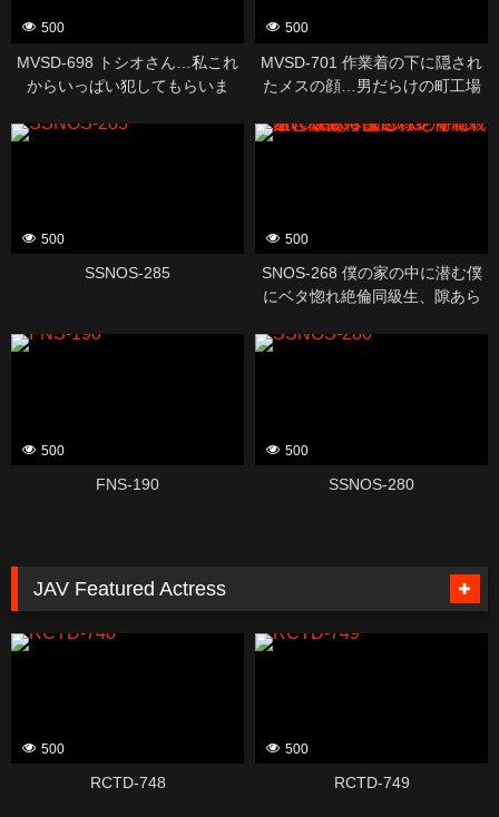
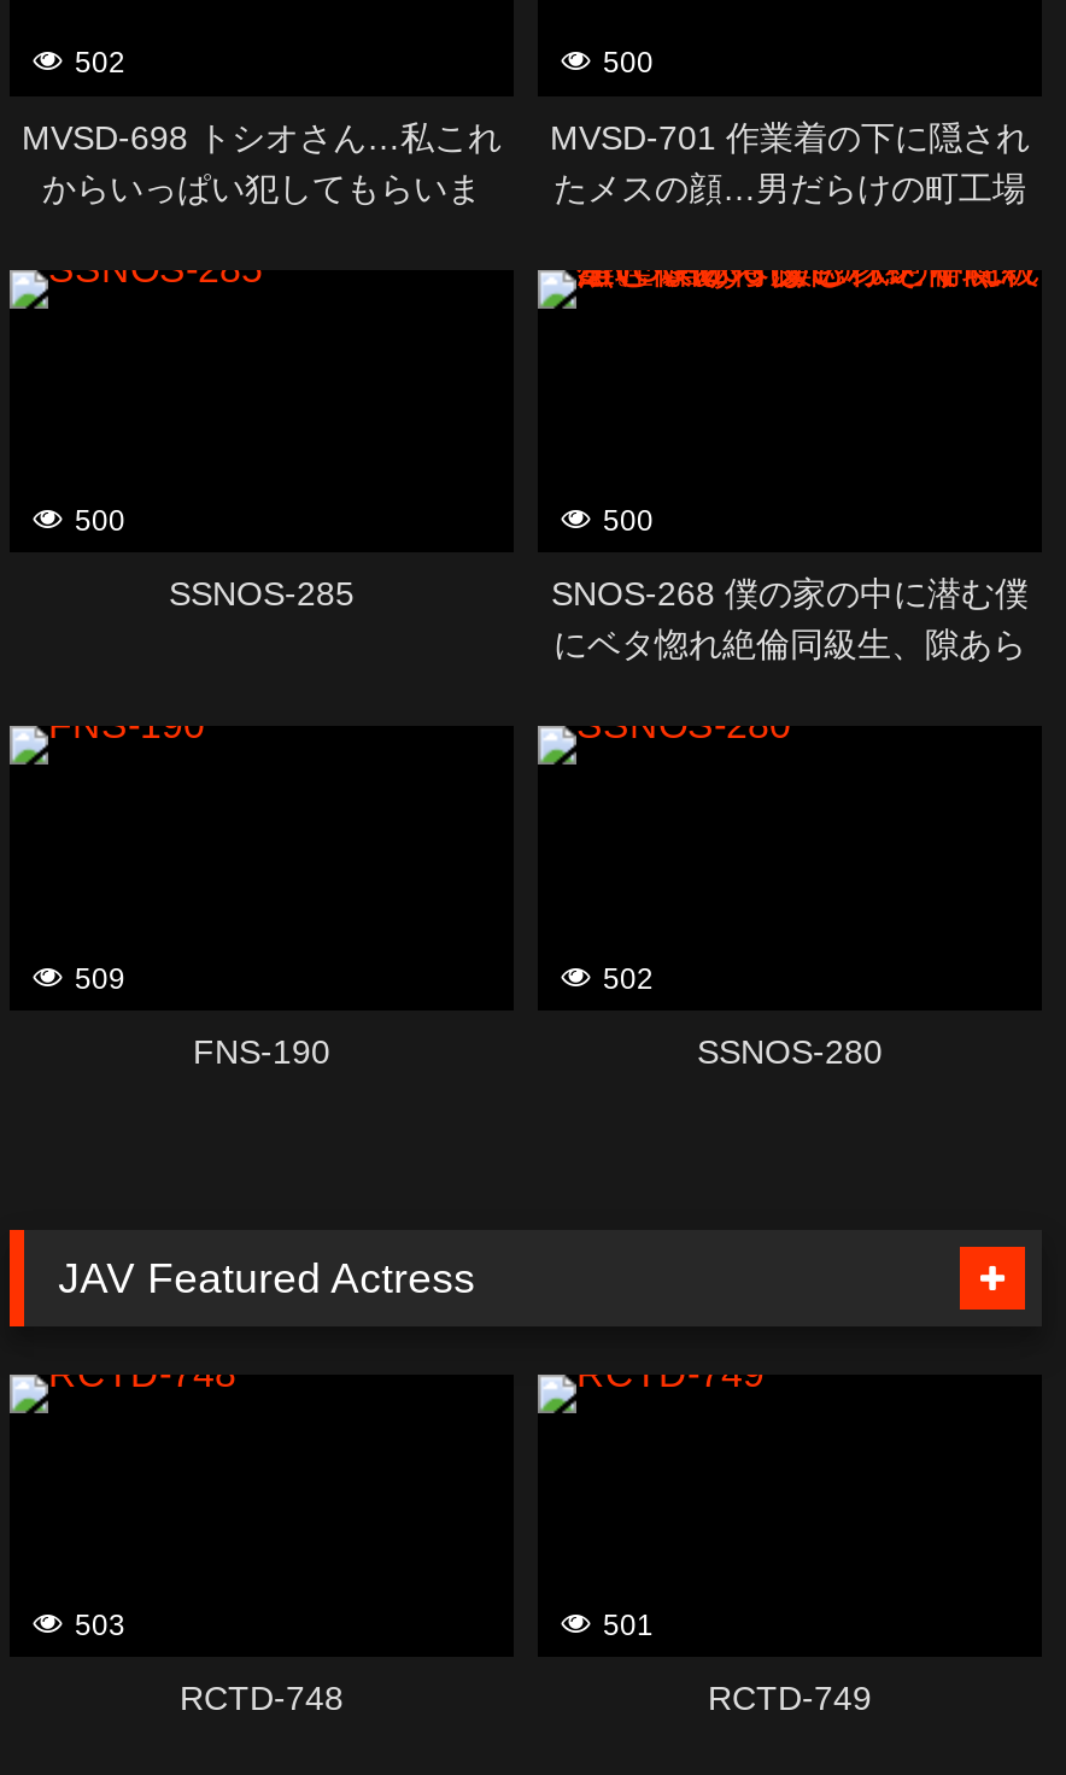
[38,20,65,36] 500 -> [68,47,125,80] 502
[38,443,65,458] 500 -> [68,962,125,995] 509
[282,443,309,458] 500 -> [596,962,654,995] 502
[38,741,65,757] 500 -> [68,1609,125,1642] 503
[282,741,309,757] 500 -> [596,1609,654,1642] 501

